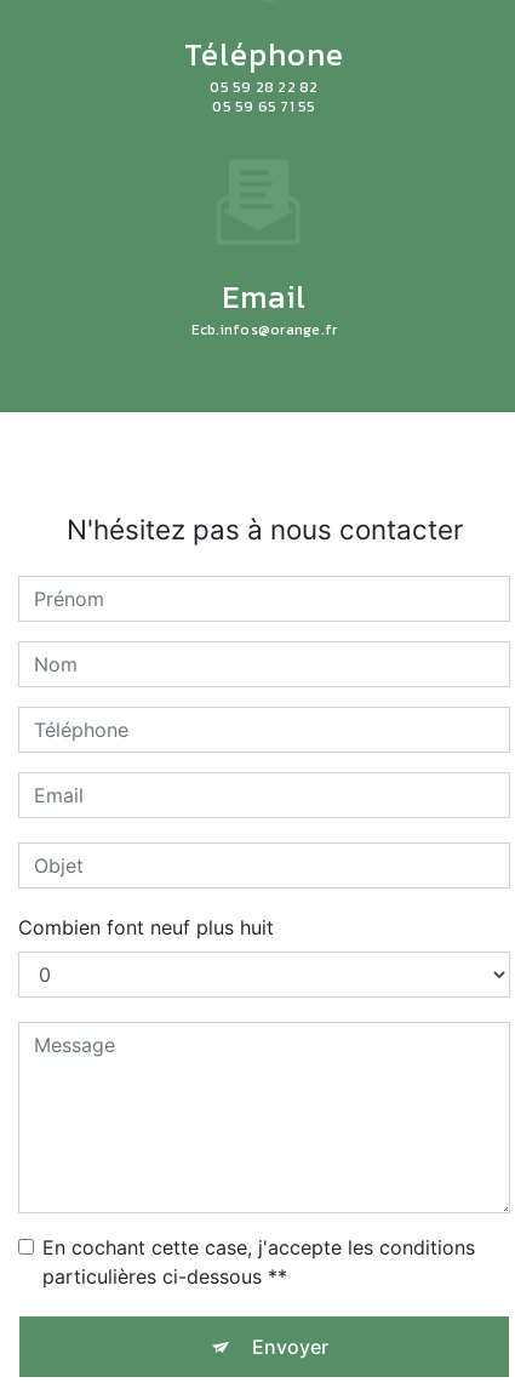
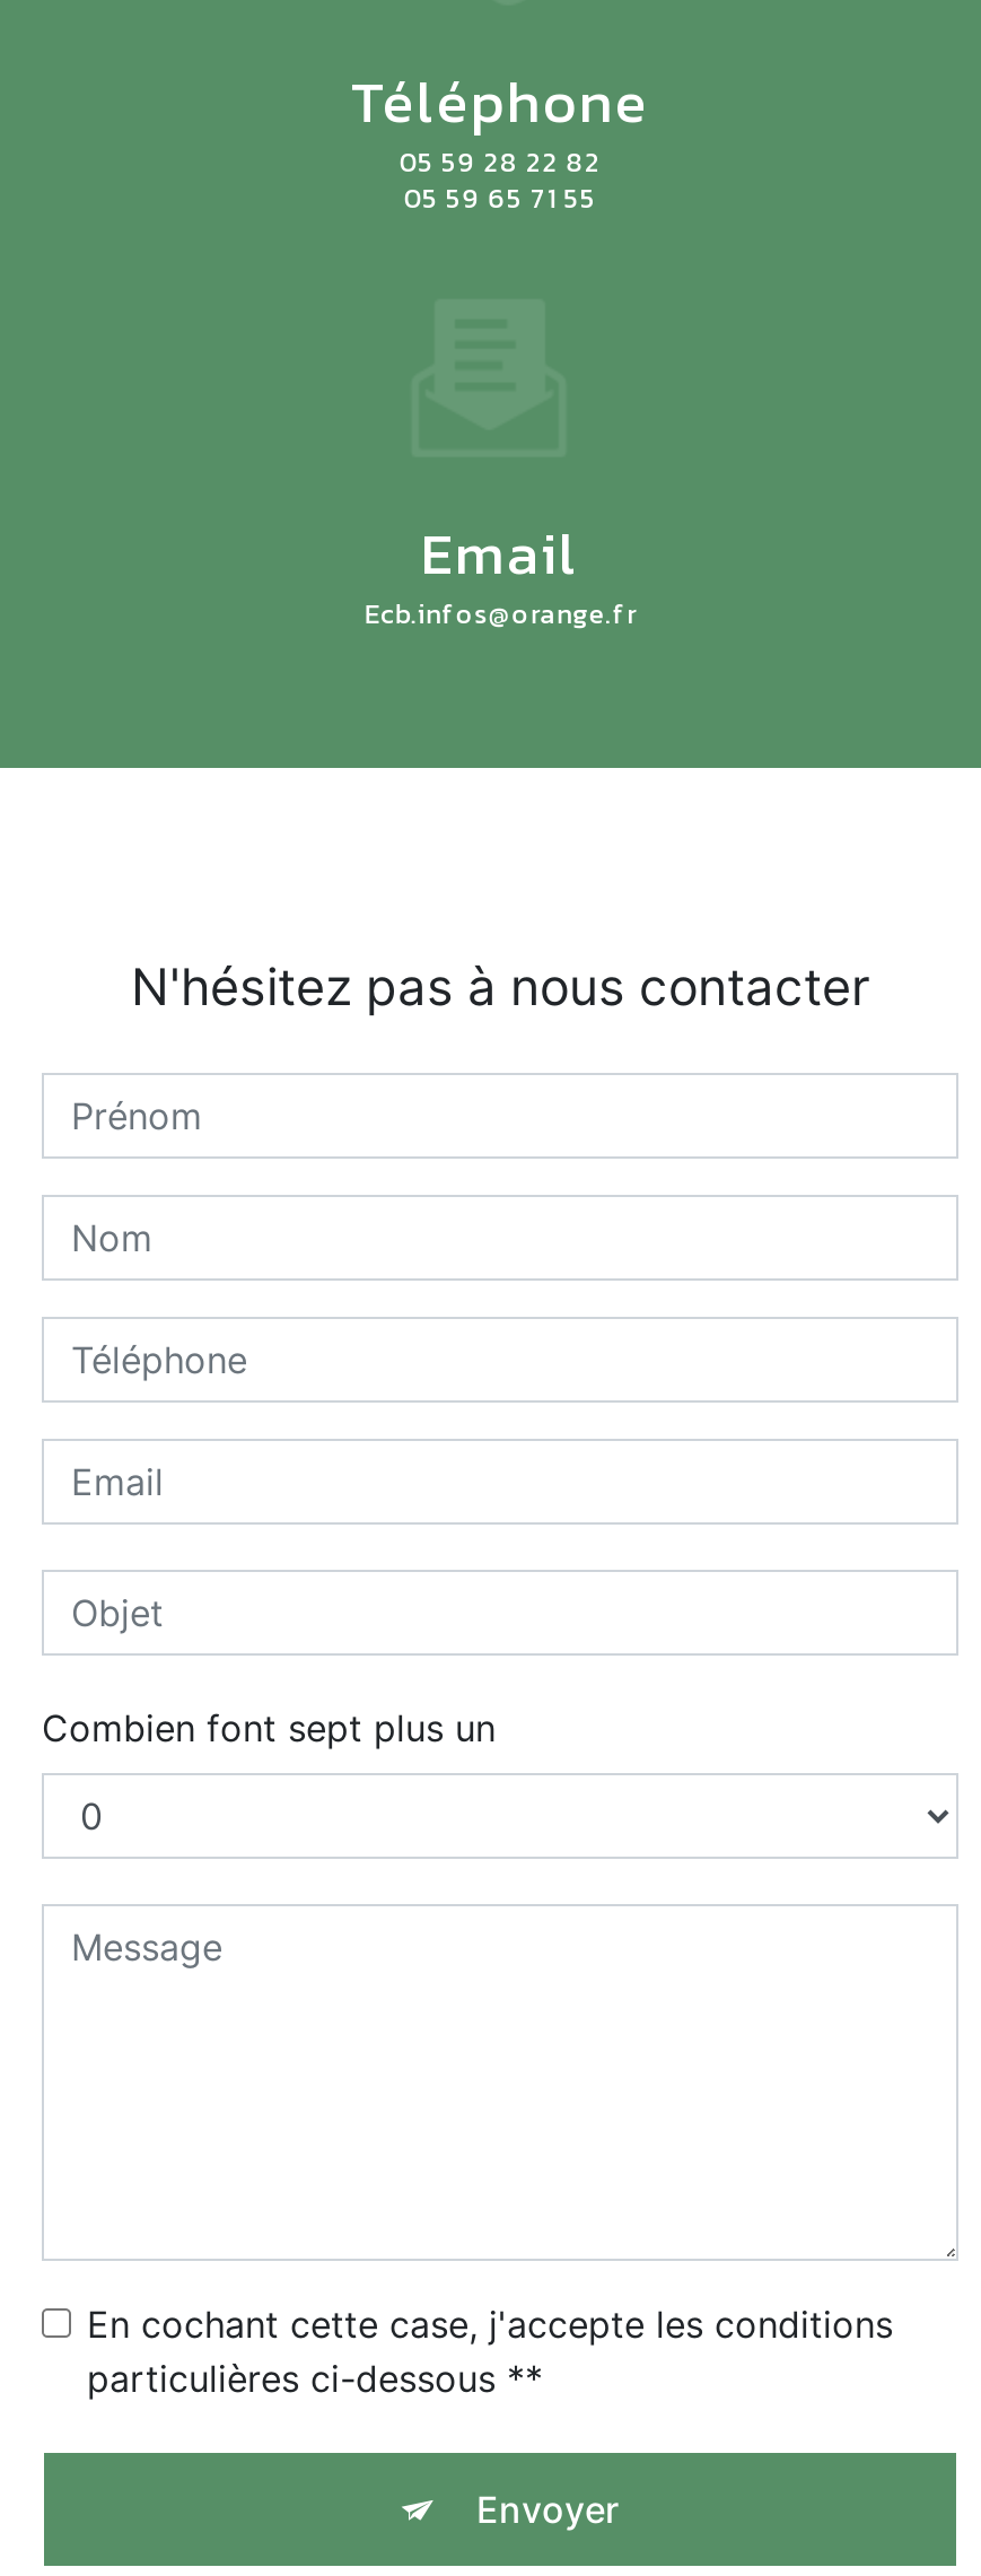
[18,915,274,940] Combien font neuf plus huit -> [42,1706,496,1751] Combien font sept plus un

